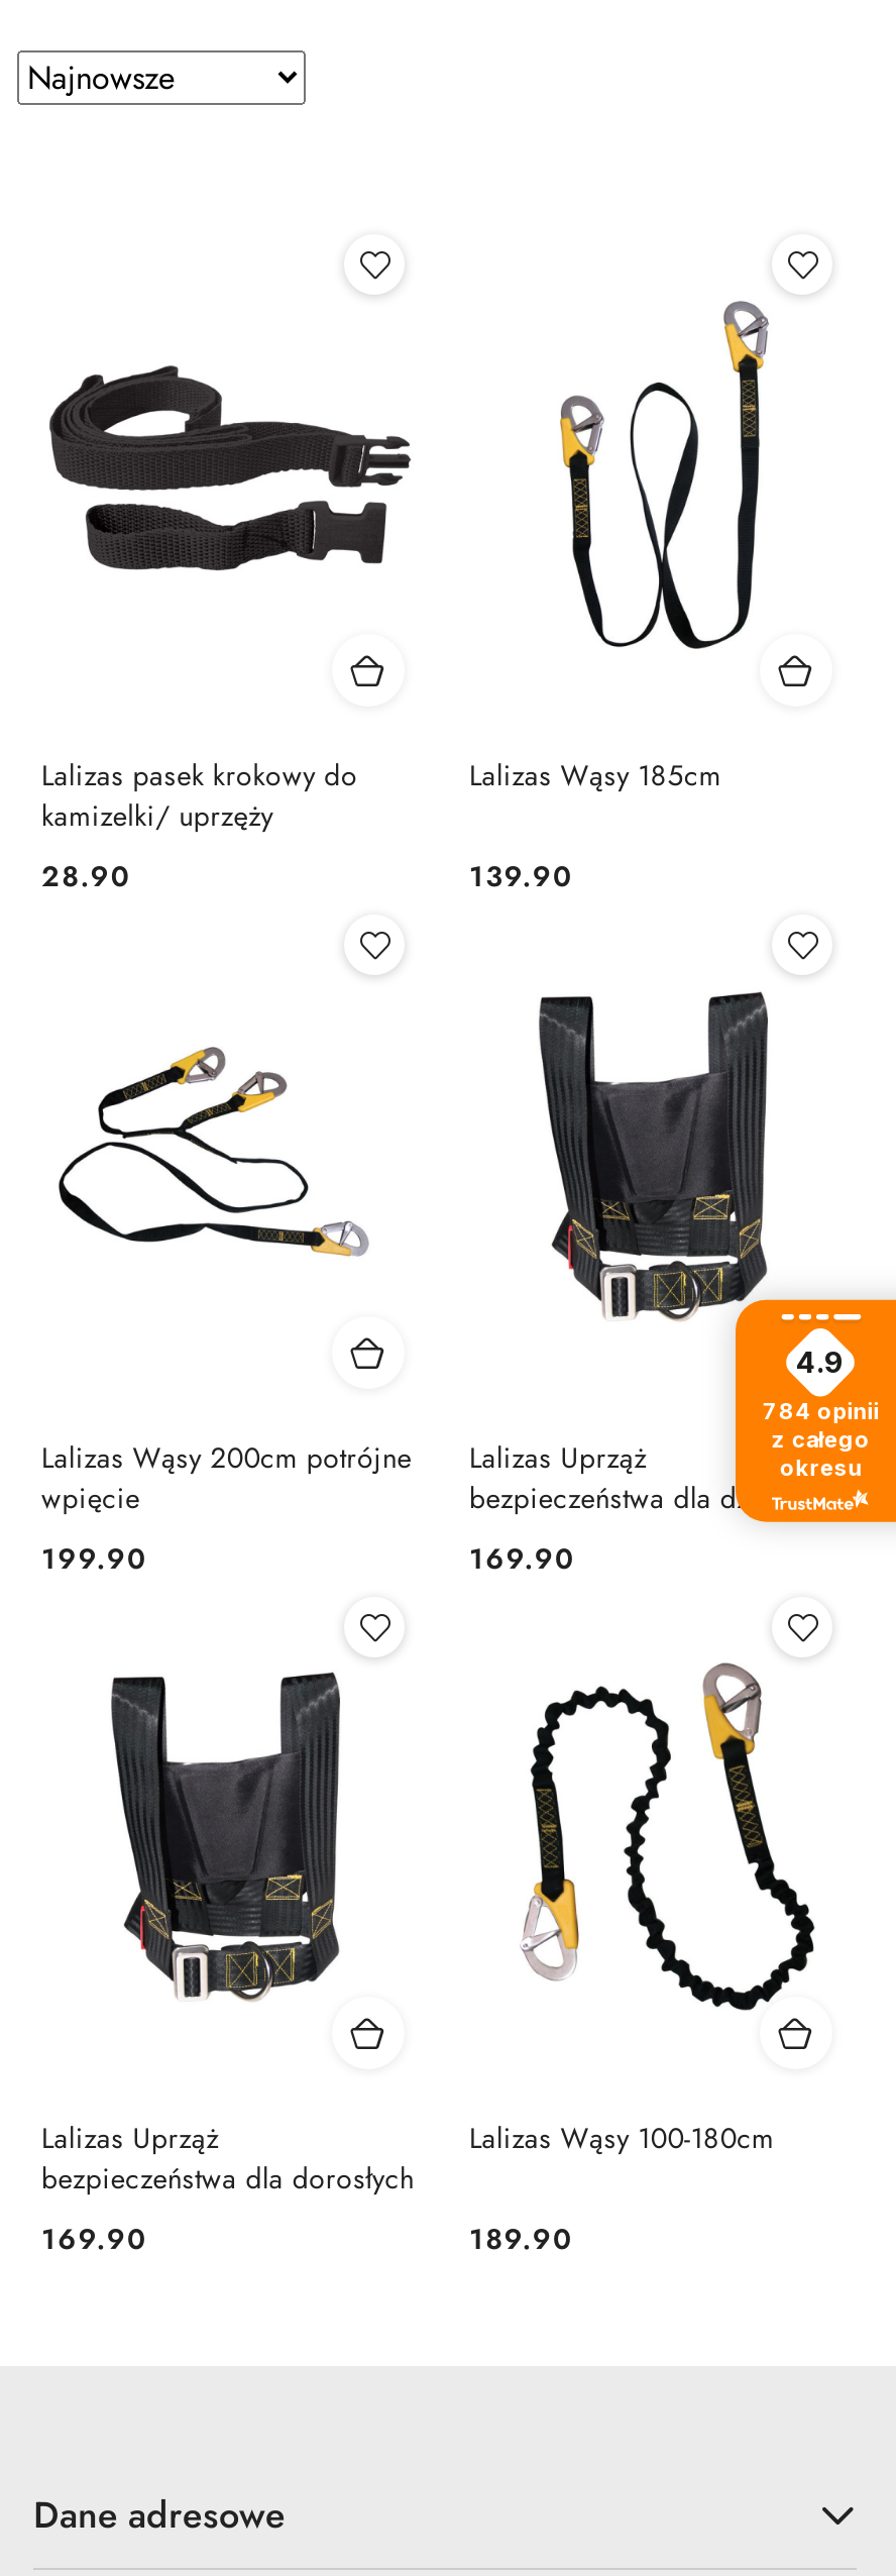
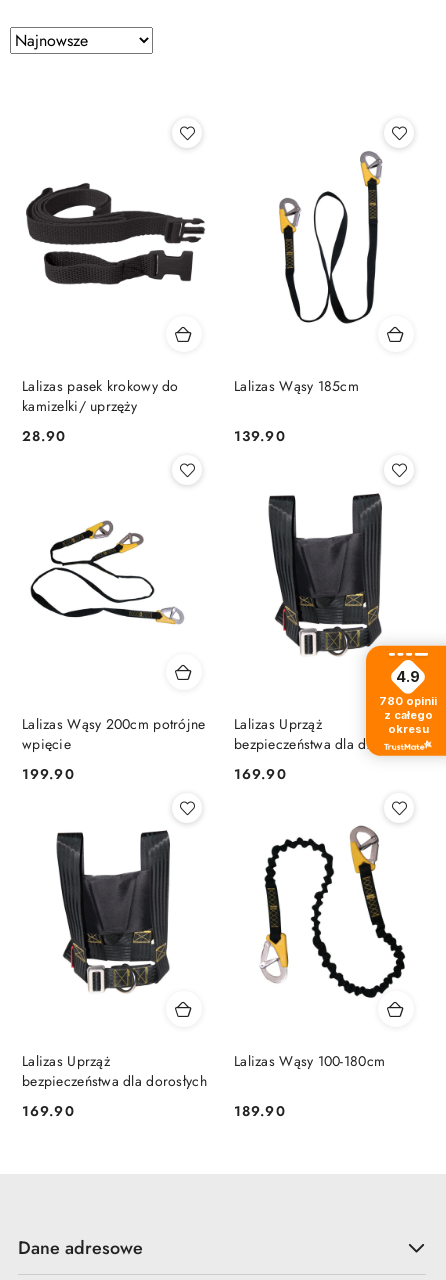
[763,1397,880,1425] 784 opinii -> [379,694,437,708] 780 opinii

